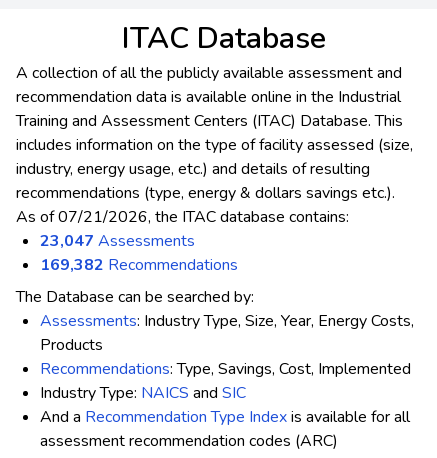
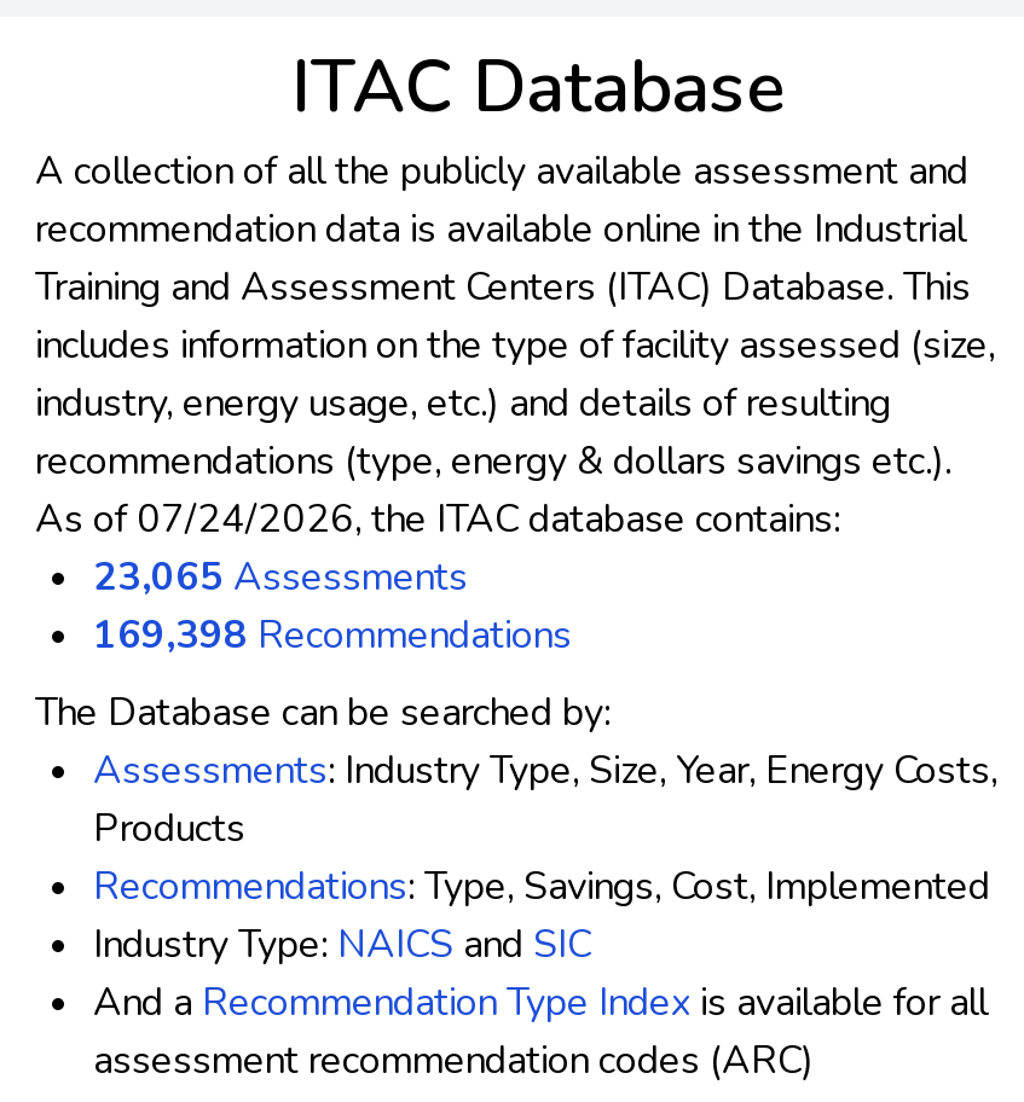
[16,206,349,228] As of 07/21/2026, the ITAC database contains: -> [35,494,840,547] As of 07/24/2026, the ITAC database contains:
[40,230,195,252] 23,047 Assessments -> [93,552,468,605] 23,065 Assessments
[40,254,238,276] 169,382 Recommendations -> [93,610,572,663] 169,398 Recommendations

